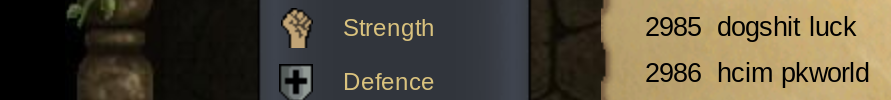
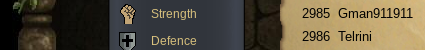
[645,12,857,42] 2985 dogshit luck -> [302,6,413,21] 2985 Gman911911
[645,58,869,88] 2986 hcim pkworld -> [302,29,372,44] 2986 Telrini

